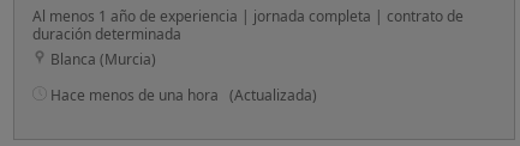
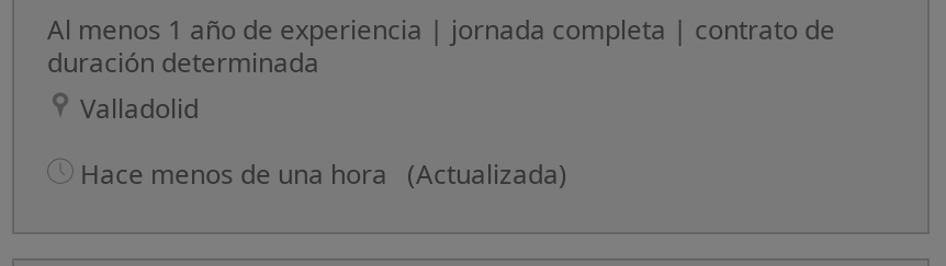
[50,49,156,69] Blanca (Murcia) -> [80,90,199,127] Valladolid

